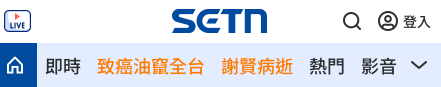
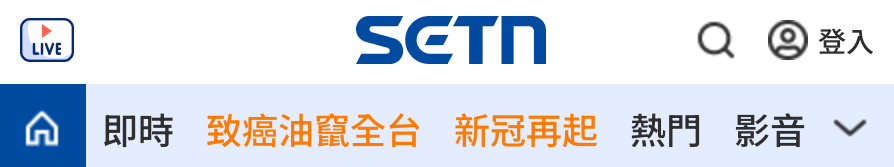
[221,51,293,77] 謝賢病逝 -> [454,101,598,153] 新冠再起

